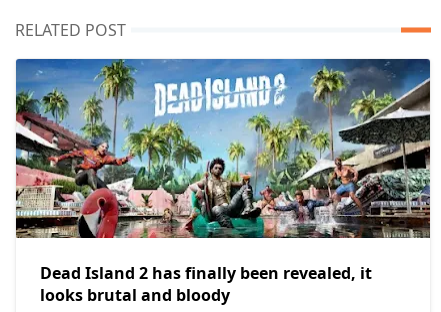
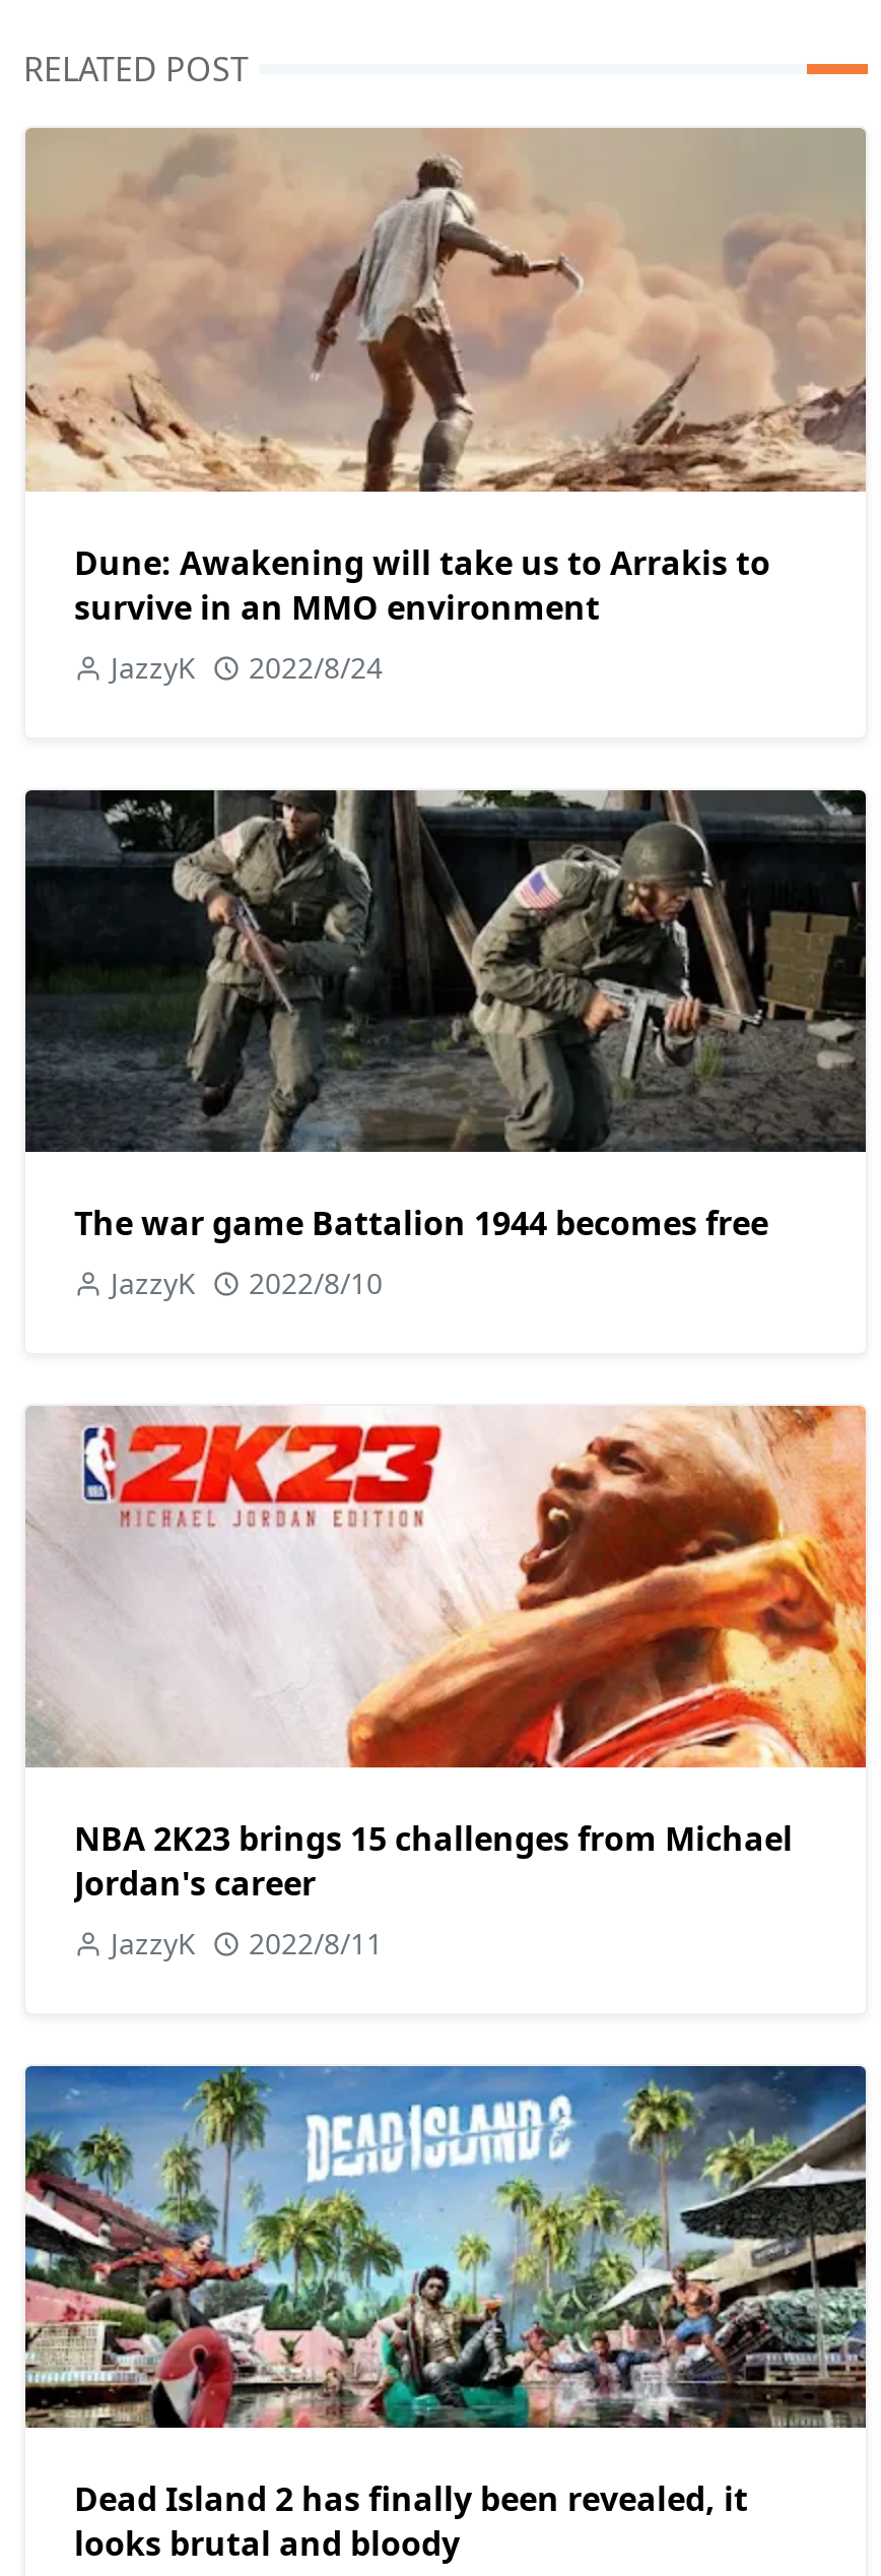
none -> [23,126,866,686] [image] | Dune: Awakening will take us to Arrakis to | survive in an MMO environment | JazzyK | 2022/8/24
none -> [23,788,868,1301] [image] | The war game Battalion 1944 becomes free | JazzyK | 2022/8/10
none -> [23,1404,868,1961] [image] | NBA 2K23 brings 15 challenges from Michael | Jordan's career | JazzyK | 2022/8/11

